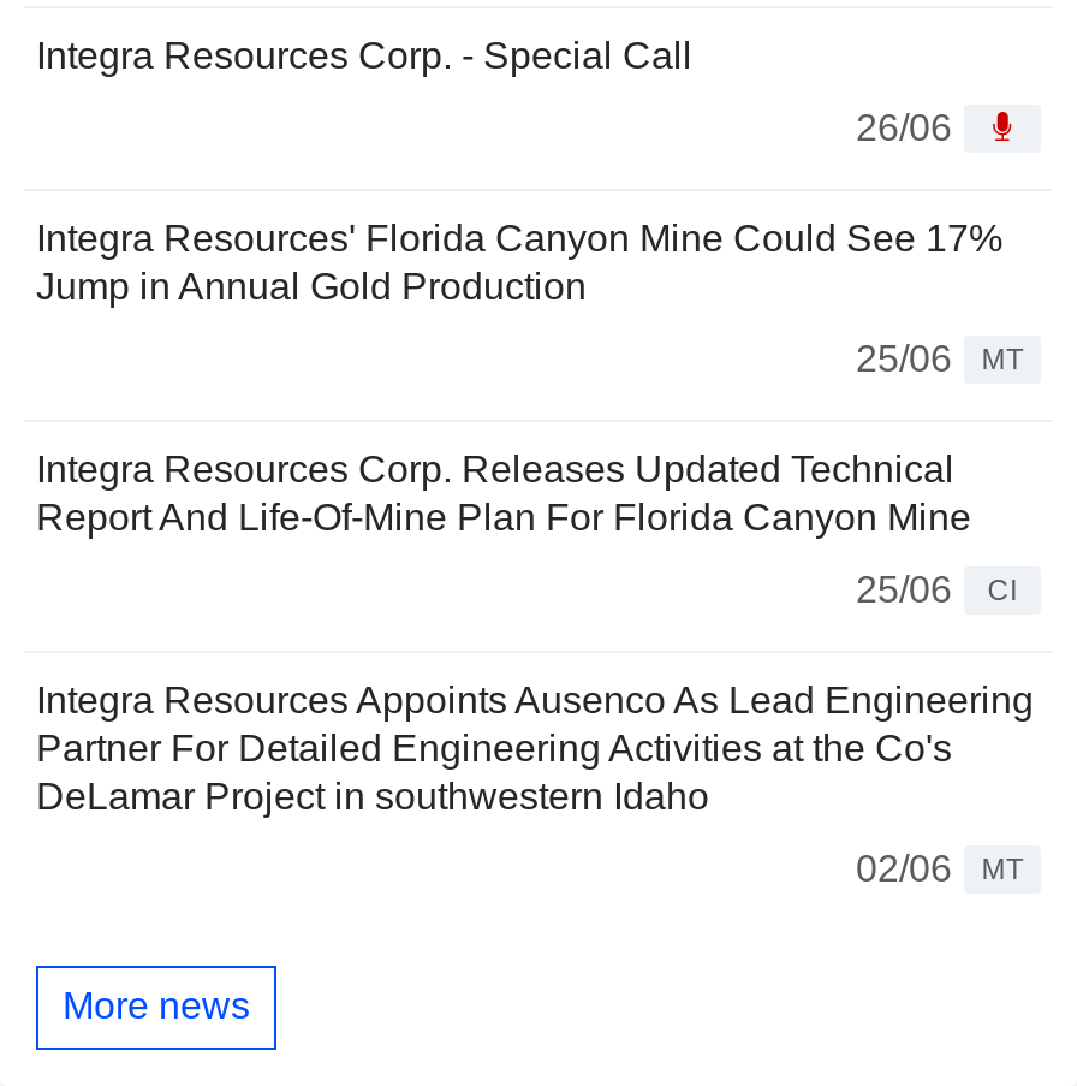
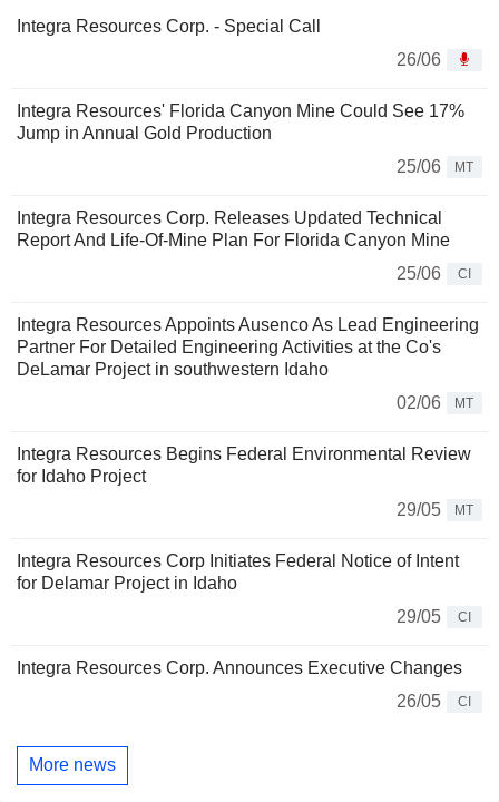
none -> [17,444,474,710] Integra Resources Begins Federal Environmental Review | for Idaho Project | 29/05 | MT | Integra Resources Corp Initiates Federal Notice of Intent | for Delamar Project in Idaho | 29/05 | CI | Integra Resources Corp. Announces Executive Changes | 26/05 | CI

